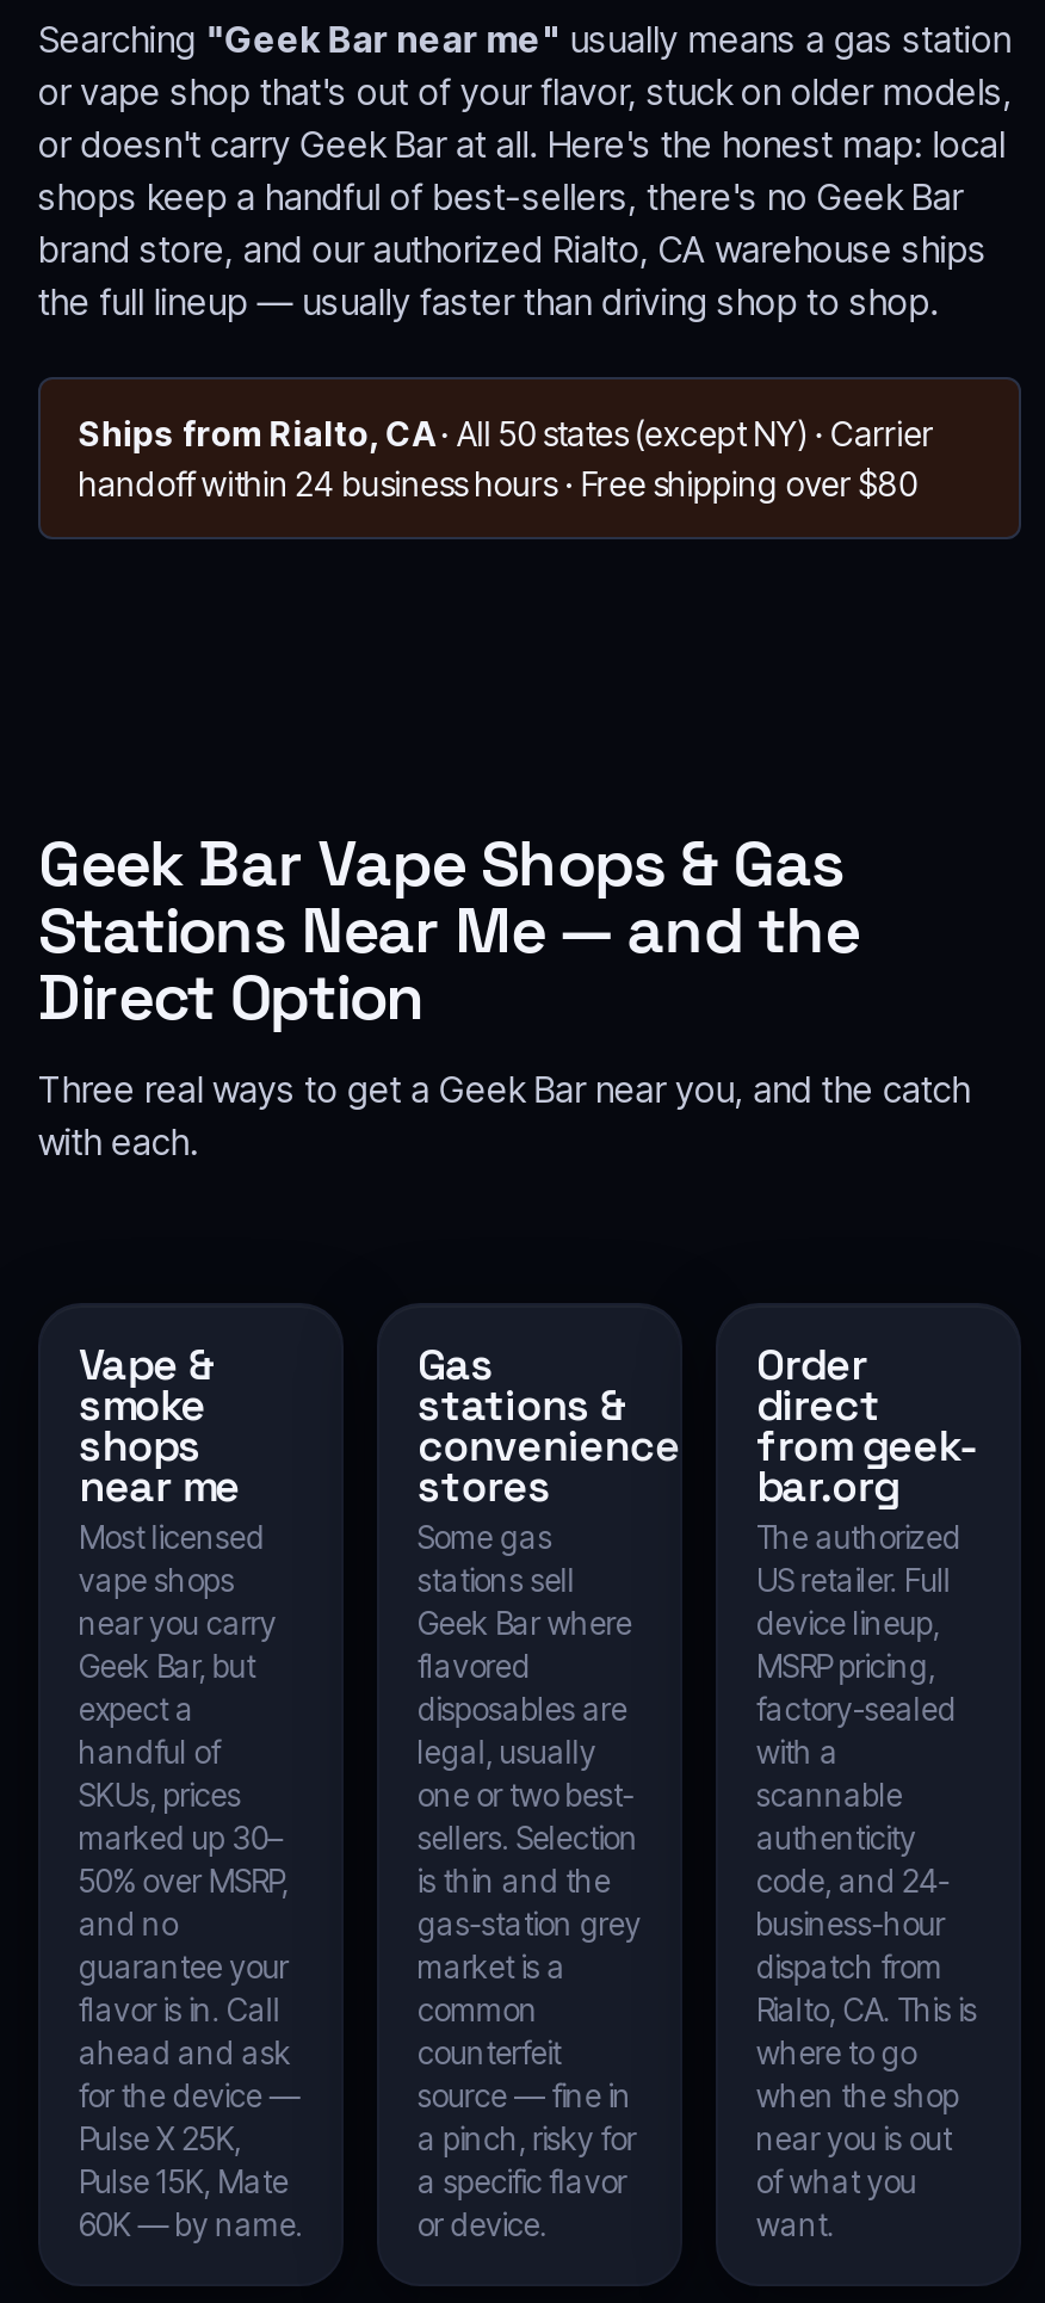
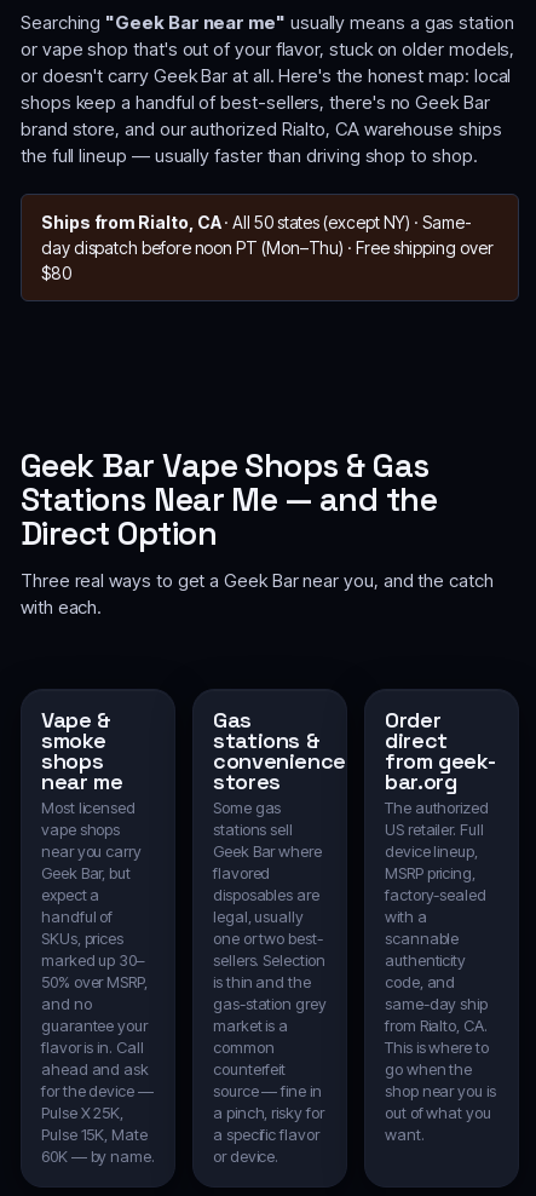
[79,412,934,503] Ships from Rialto, CA · All 50 states (except NY) · Carrier | handoff within 24 business hours · Free shipping over $80 -> [41,211,493,283] Ships from Rialto, CA · All 50 states (except NY) · Same- | day dispatch before noon PT (Mon–Thu) · Free shipping over | $80
[756,1861,977,2200] code, and 24- | business-hour | dispatch from | Rialto, CA. This is | where to go | when the shop | near you is out | of what you -> [385,972,496,1122] code, and | same-day ship | from Rialto, CA. | This is where to | go when the | shop near you is | out of what you

